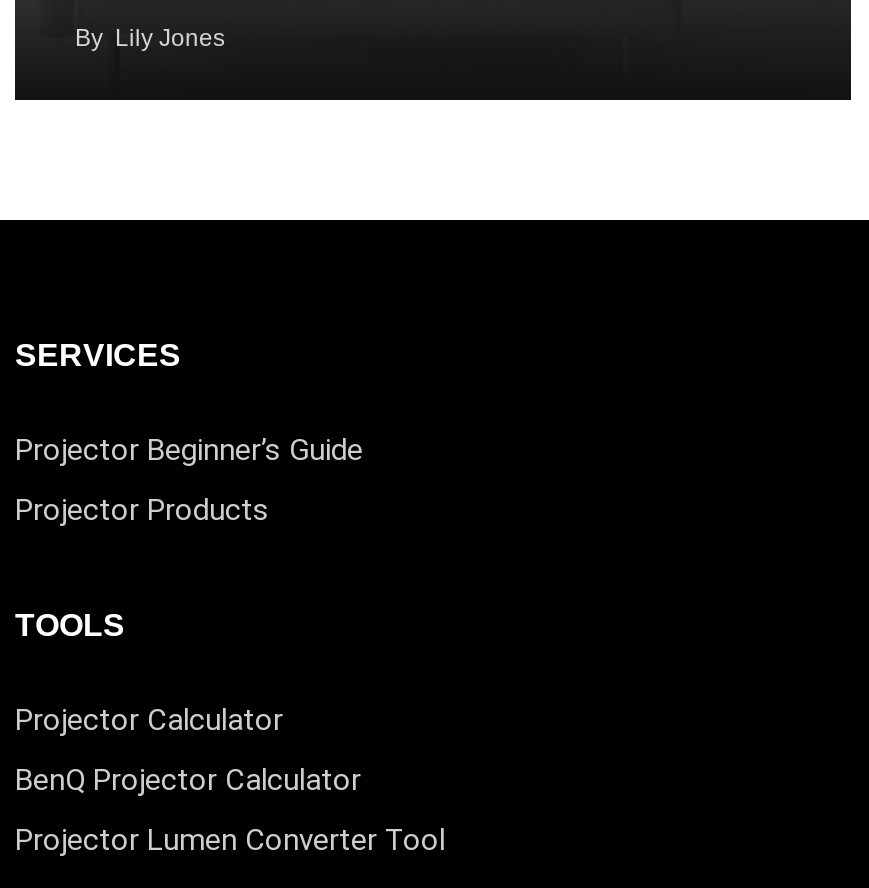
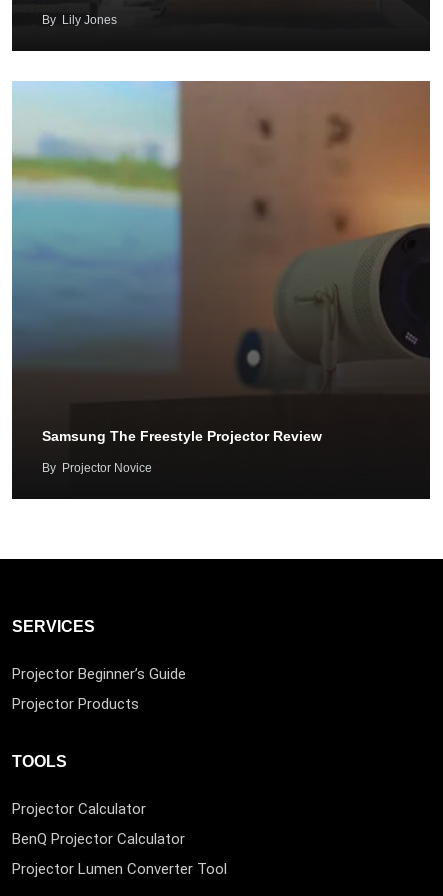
none -> [11,80,431,365] [image]
none -> [42,428,322,475] Samsung The Freestyle Projector Review | By Projector Novice

